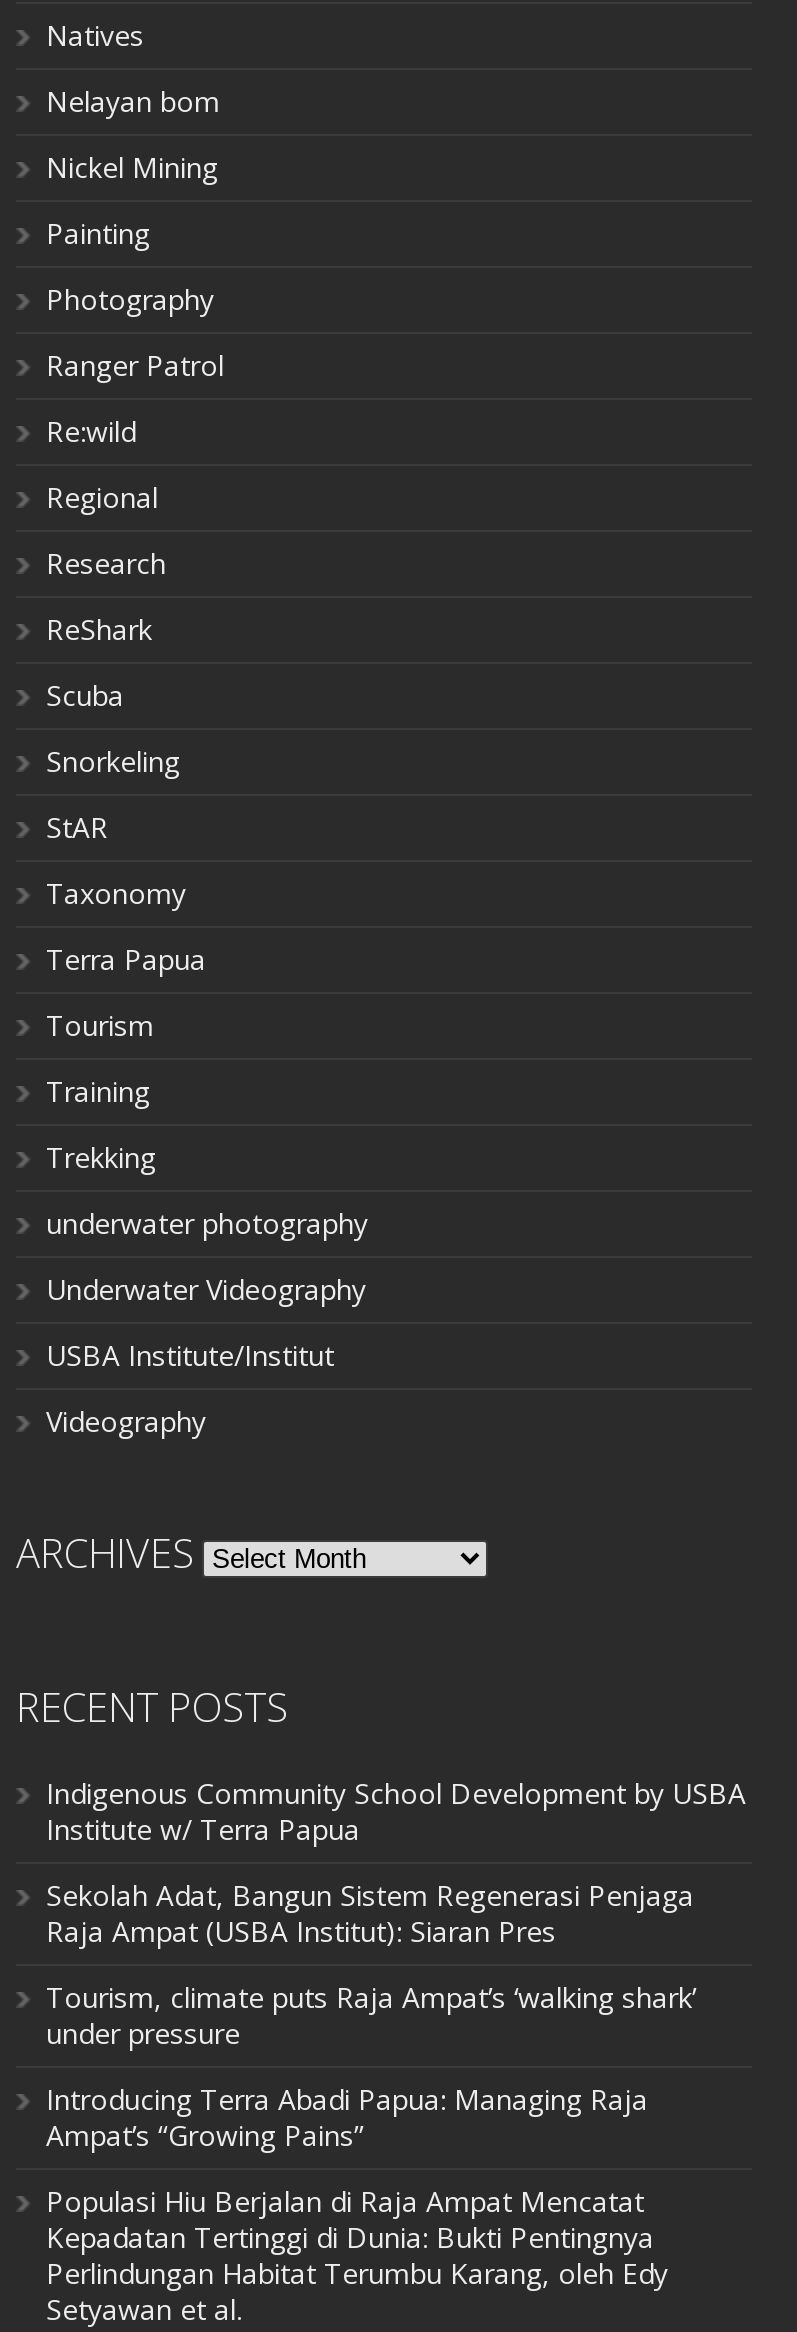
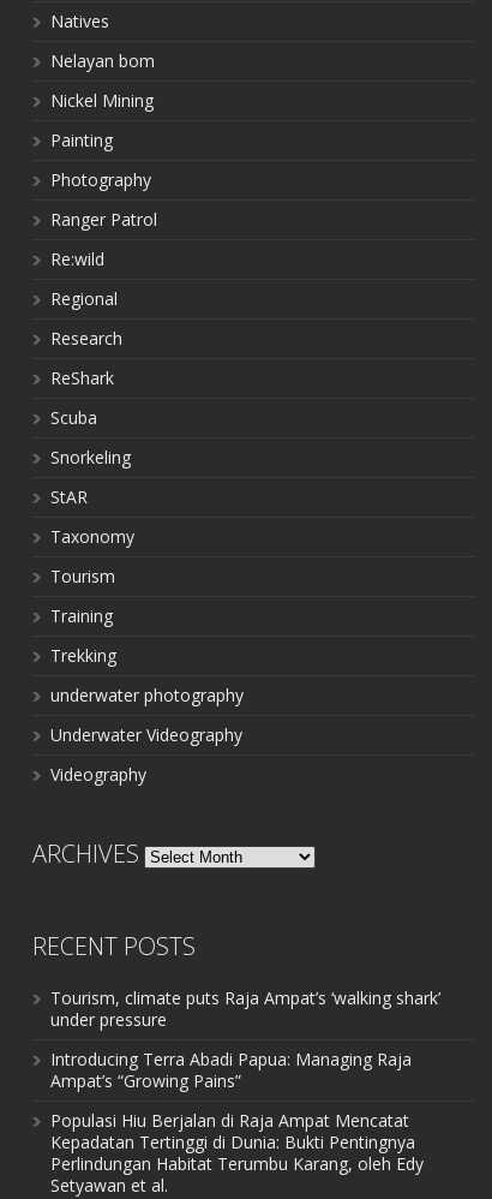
[46,940,206,978] Terra Papua -> none
[46,1336,334,1374] USBA Institute/Institut -> none
[46,1774,746,1950] Indigenous Community School Development by USBA | Institute w/ Terra Papua | Sekolah Adat, Bangun Sistem Regenerasi Penjaga | Raja Ampat (USBA Institut): Siaran Pres -> none

